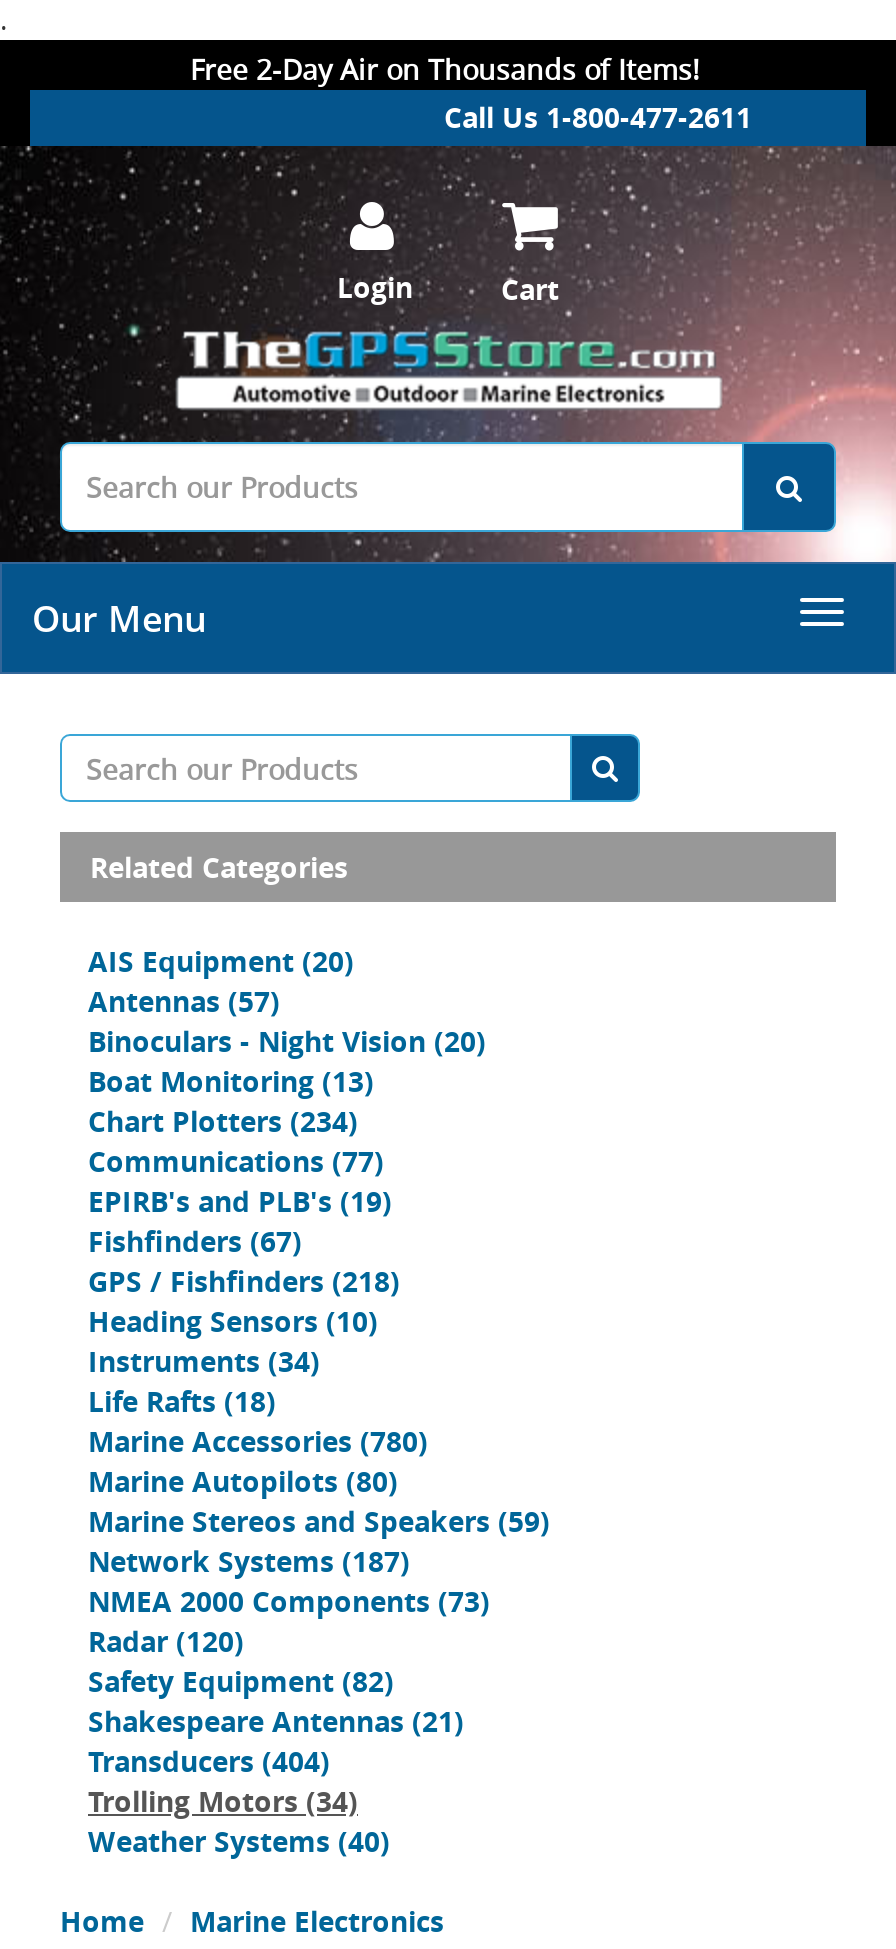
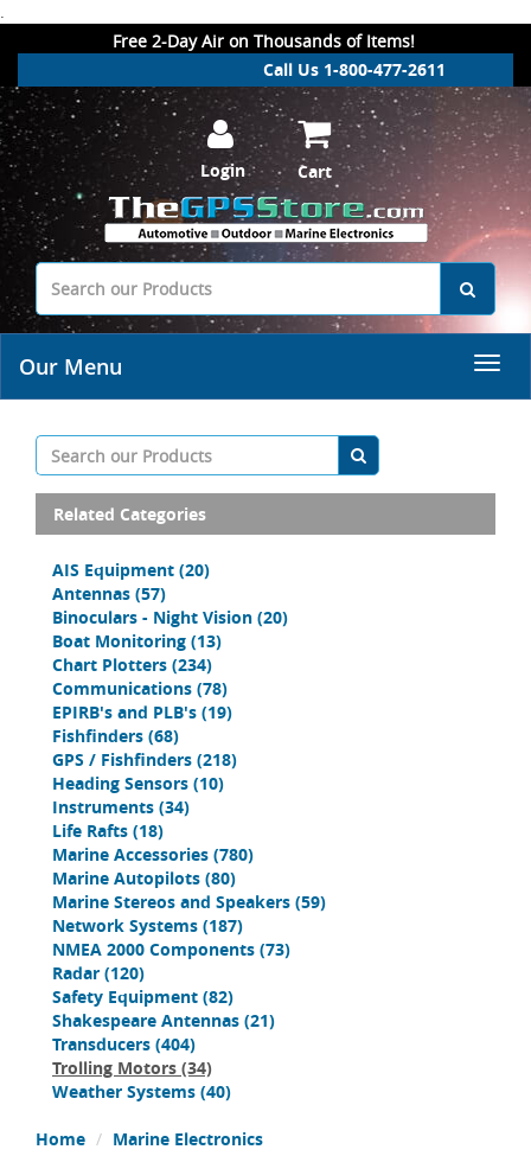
[88,1142,384,1180] Communications (77) -> [52,677,228,700] Communications (78)
[88,1222,302,1260] Fishfinders (67) -> [52,724,179,747] Fishfinders (68)

